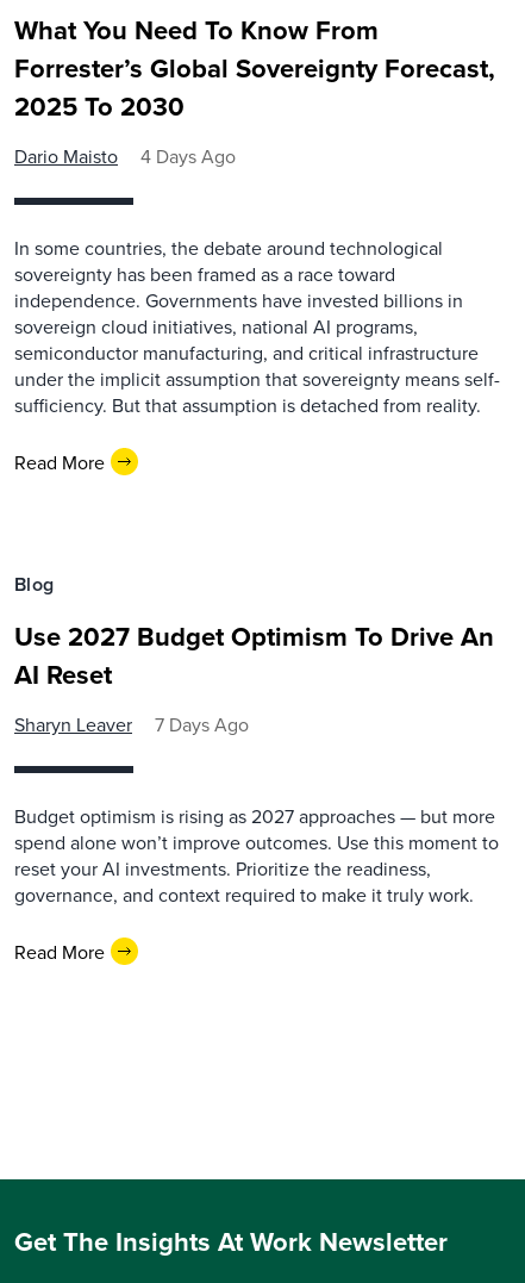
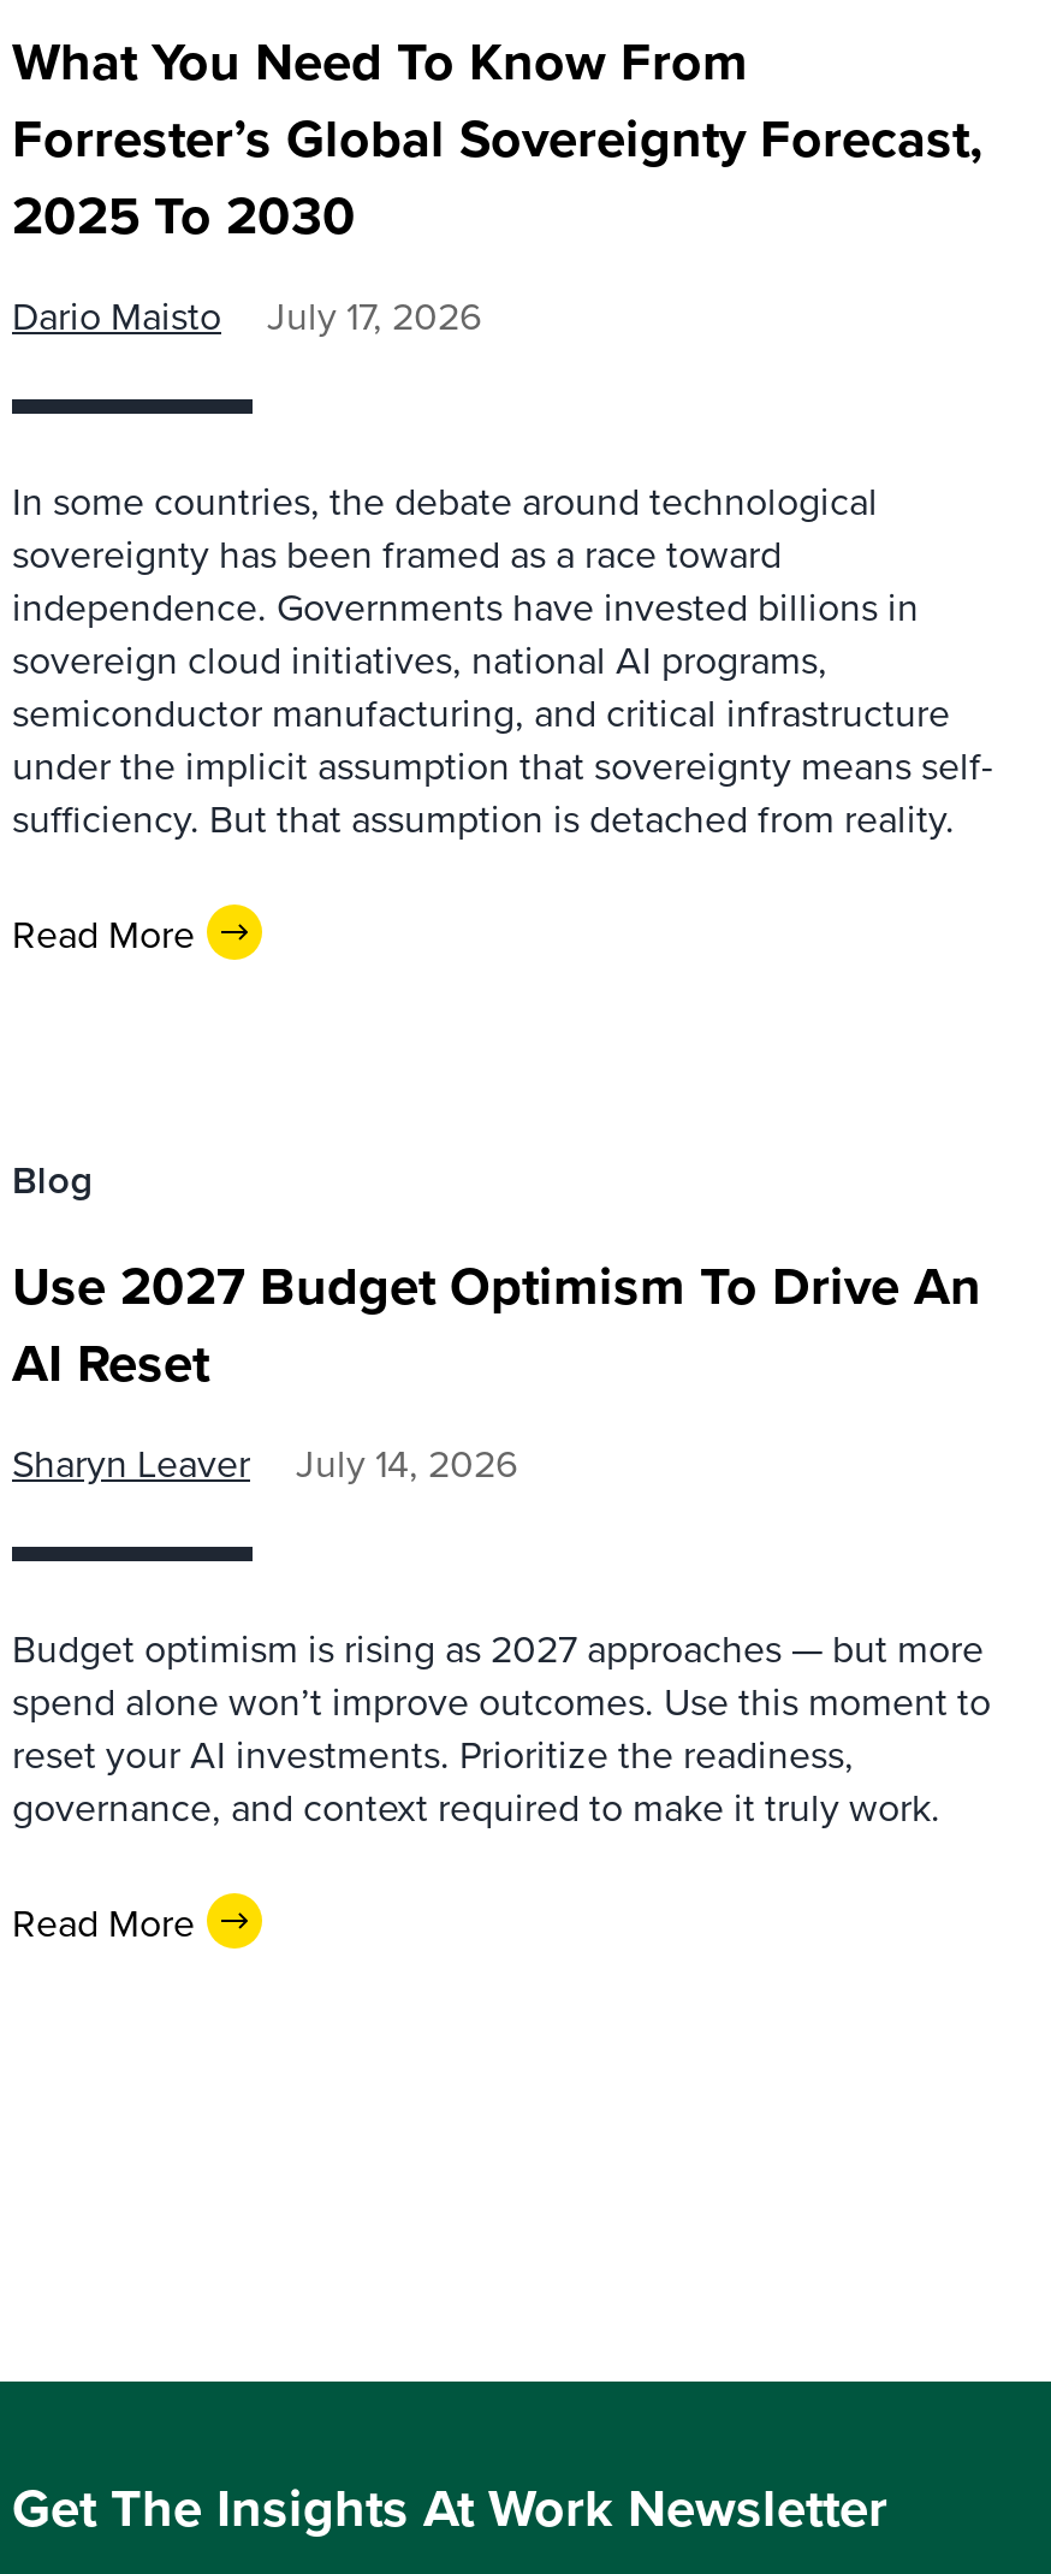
[14,143,236,169] Dario Maisto 4 Days Ago -> [12,289,481,342] Dario Maisto July 17, 2026
[14,711,249,737] Sharyn Leaver 7 Days Ago -> [12,1436,517,1489] Sharyn Leaver July 14, 2026

